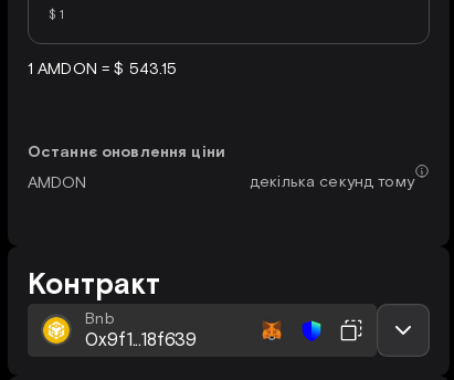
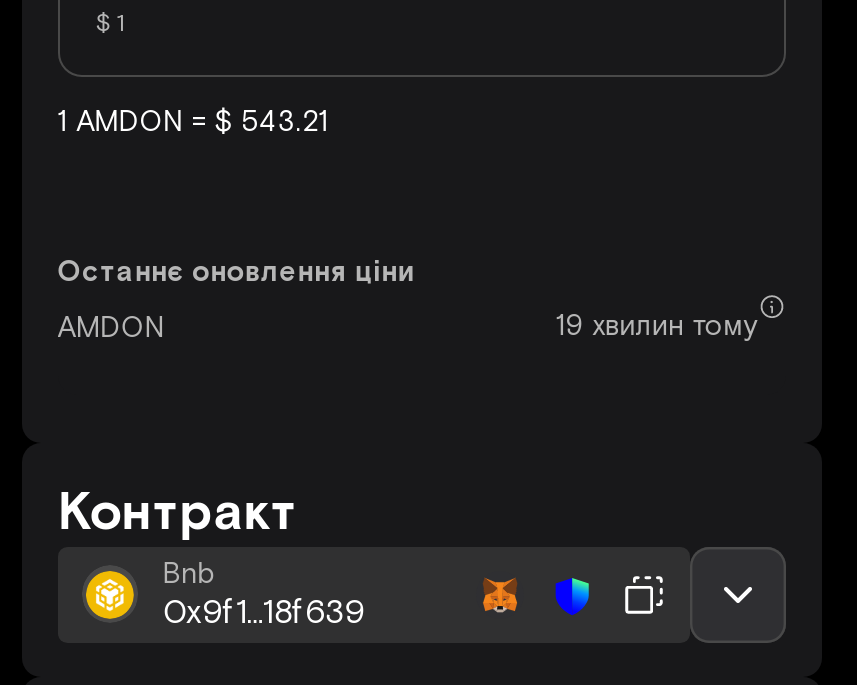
[27,60,177,78] 1 AMDON = $ 543.15 -> [58,105,329,139] 1 AMDON = $ 543.21
[250,173,414,192] декілька секунд тому -> [556,310,758,344] 19 хвилин тому

